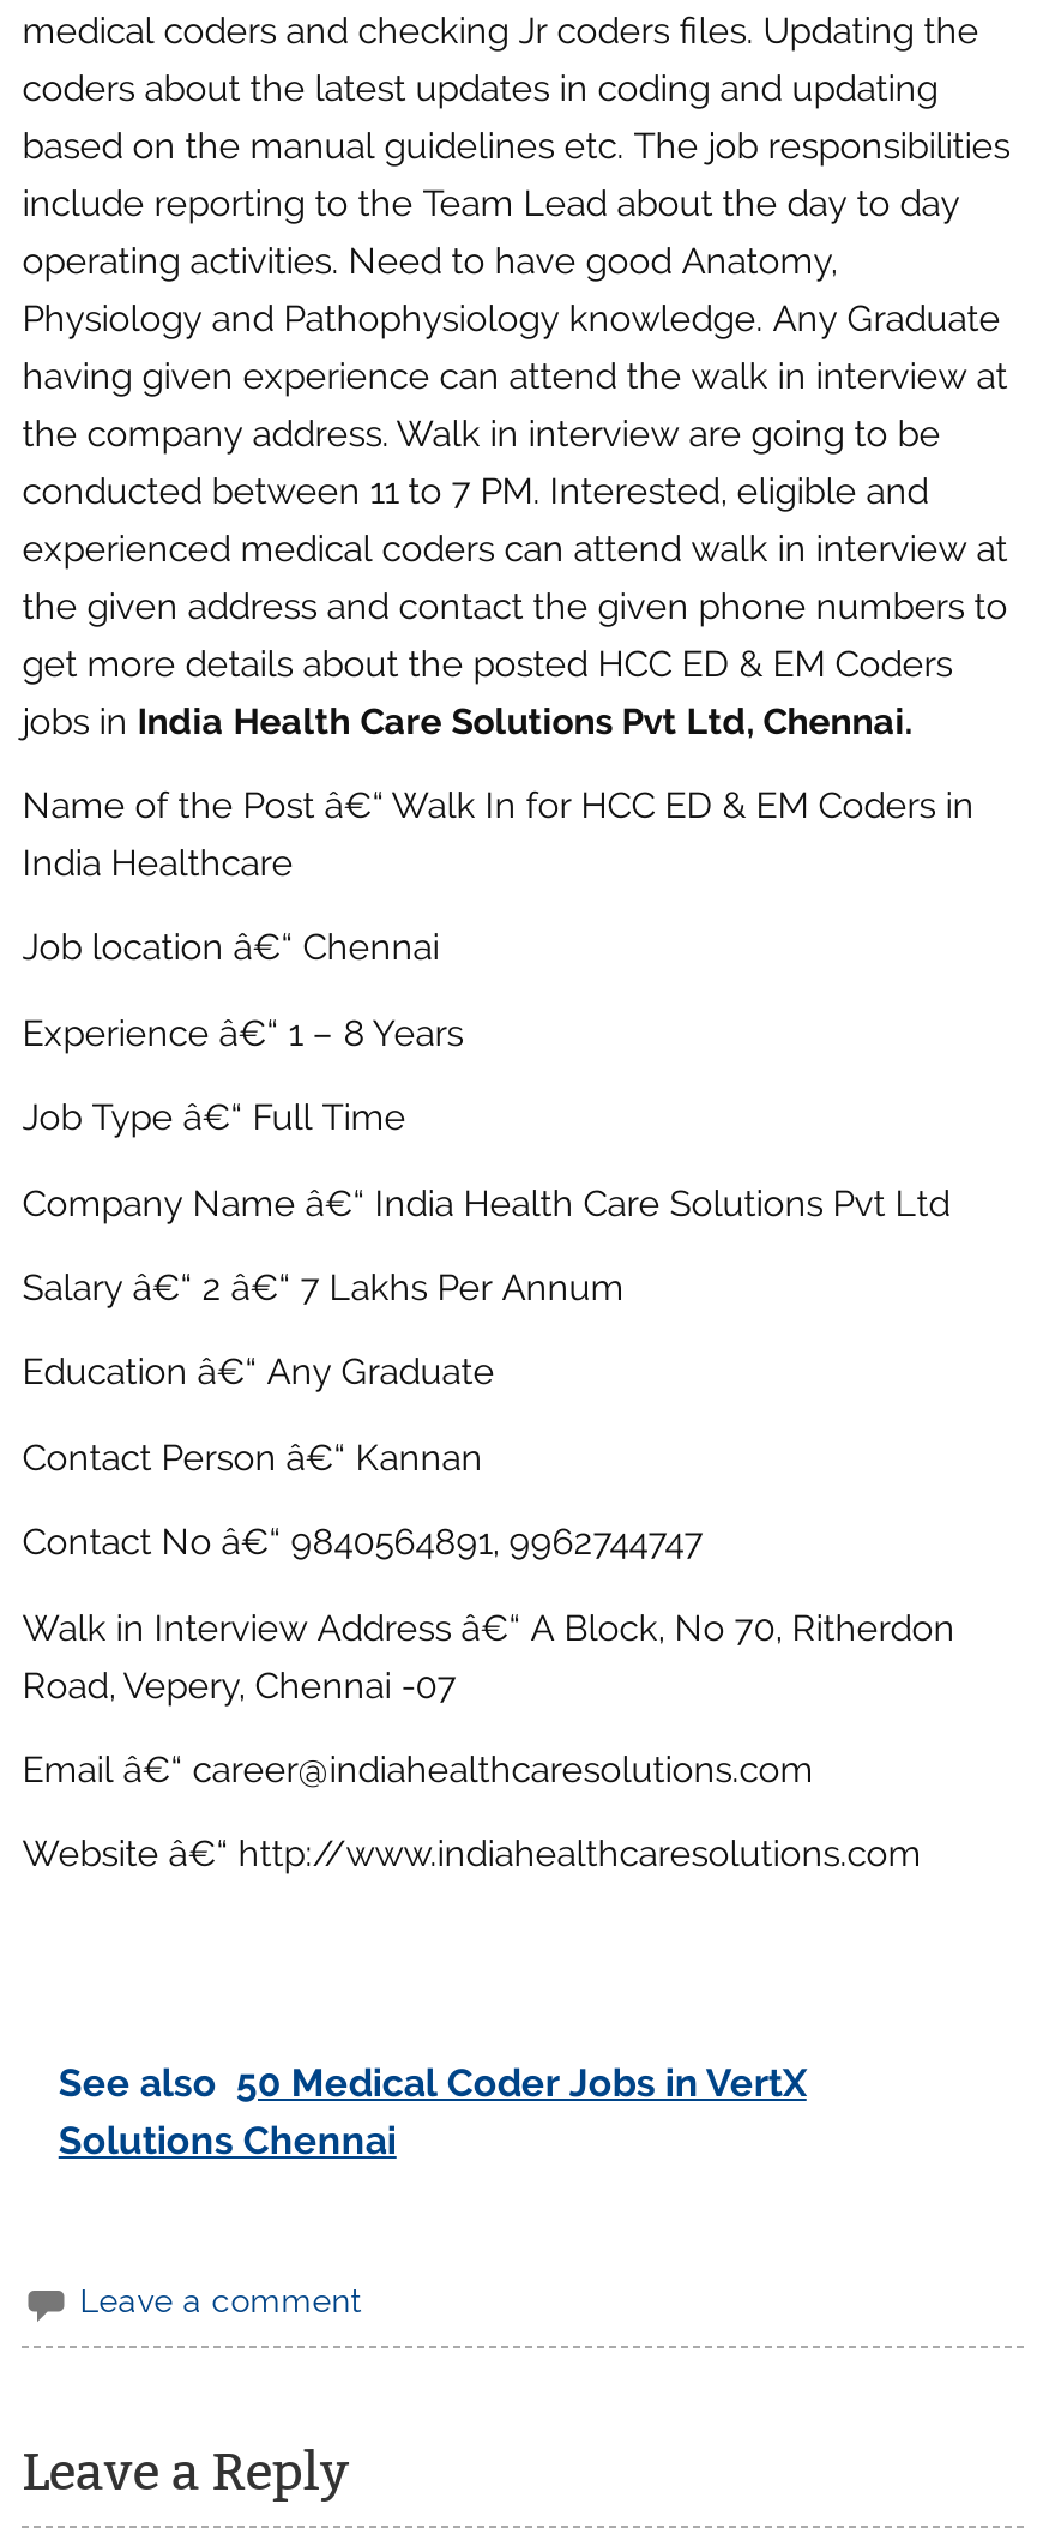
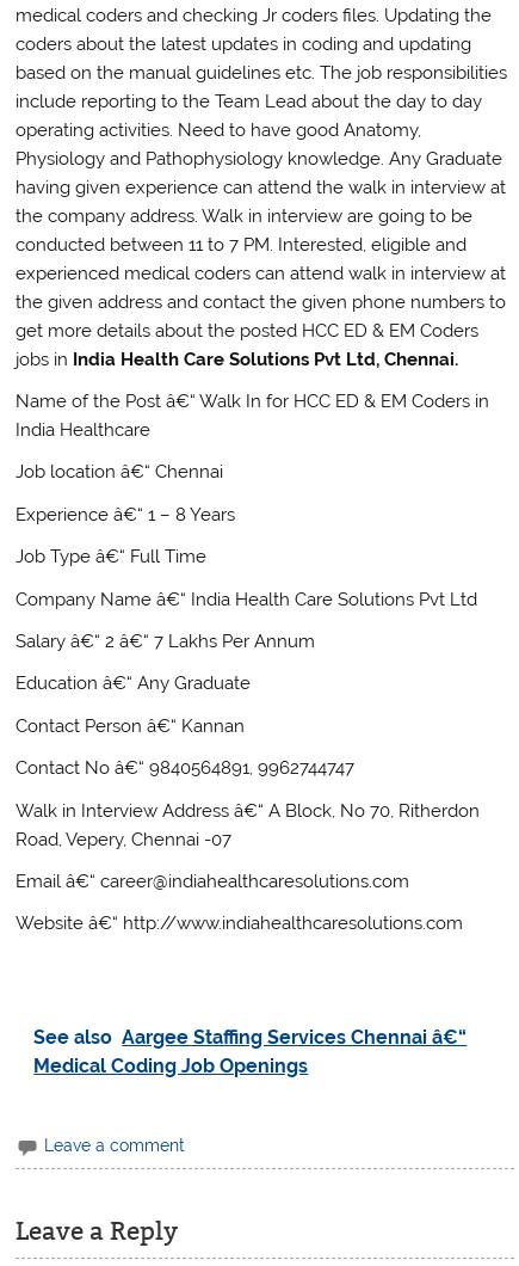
[59,2059,807,2162] See also 50 Medical Coder Jobs in VertX | Solutions Chennai -> [34,1025,467,1077] See also Aargee Staffing Services Chennai â€“ | Medical Coding Job Openings

